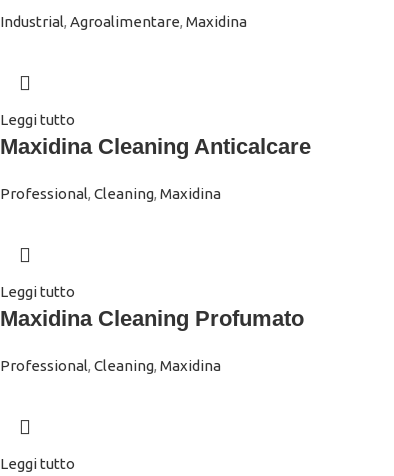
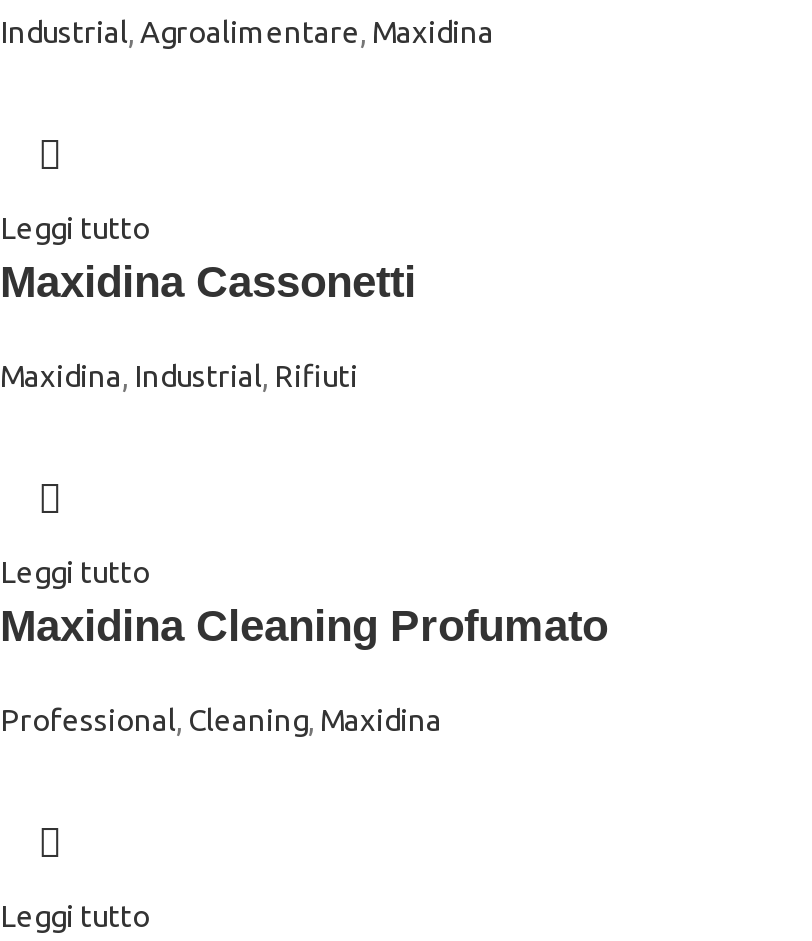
[0,134,311,159] Maxidina Cleaning Anticalcare -> [0,257,416,307] Maxidina Cassonetti
[0,185,221,202] Professional, Cleaning, Maxidina -> [0,359,358,393] Maxidina, Industrial, Rifiuti

